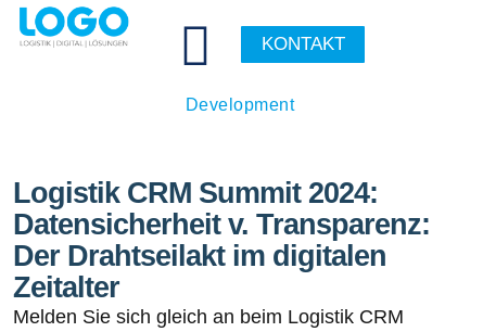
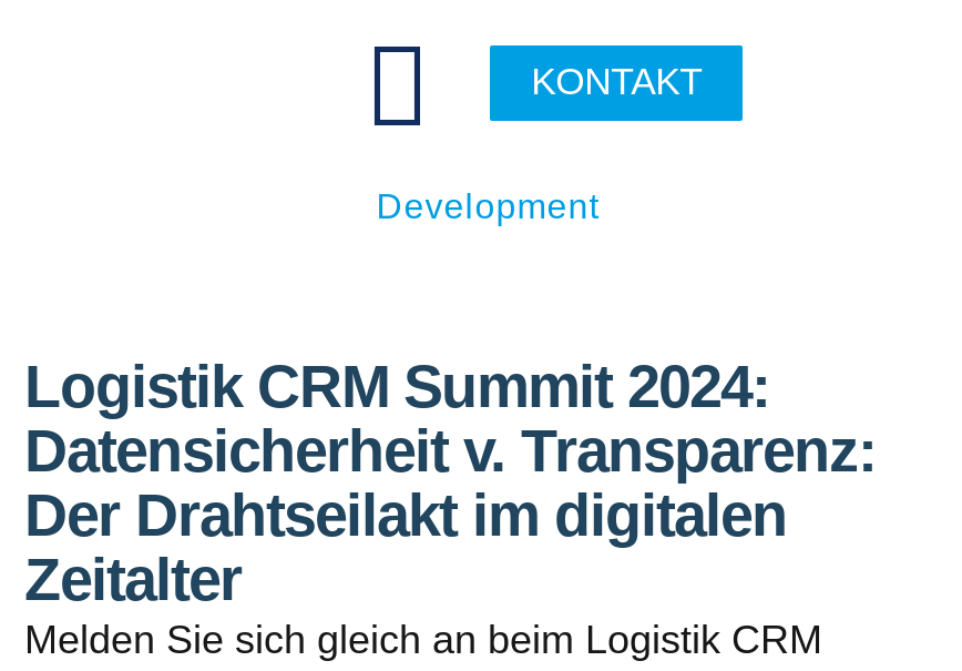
[18,5,130,46] [image] -> none

